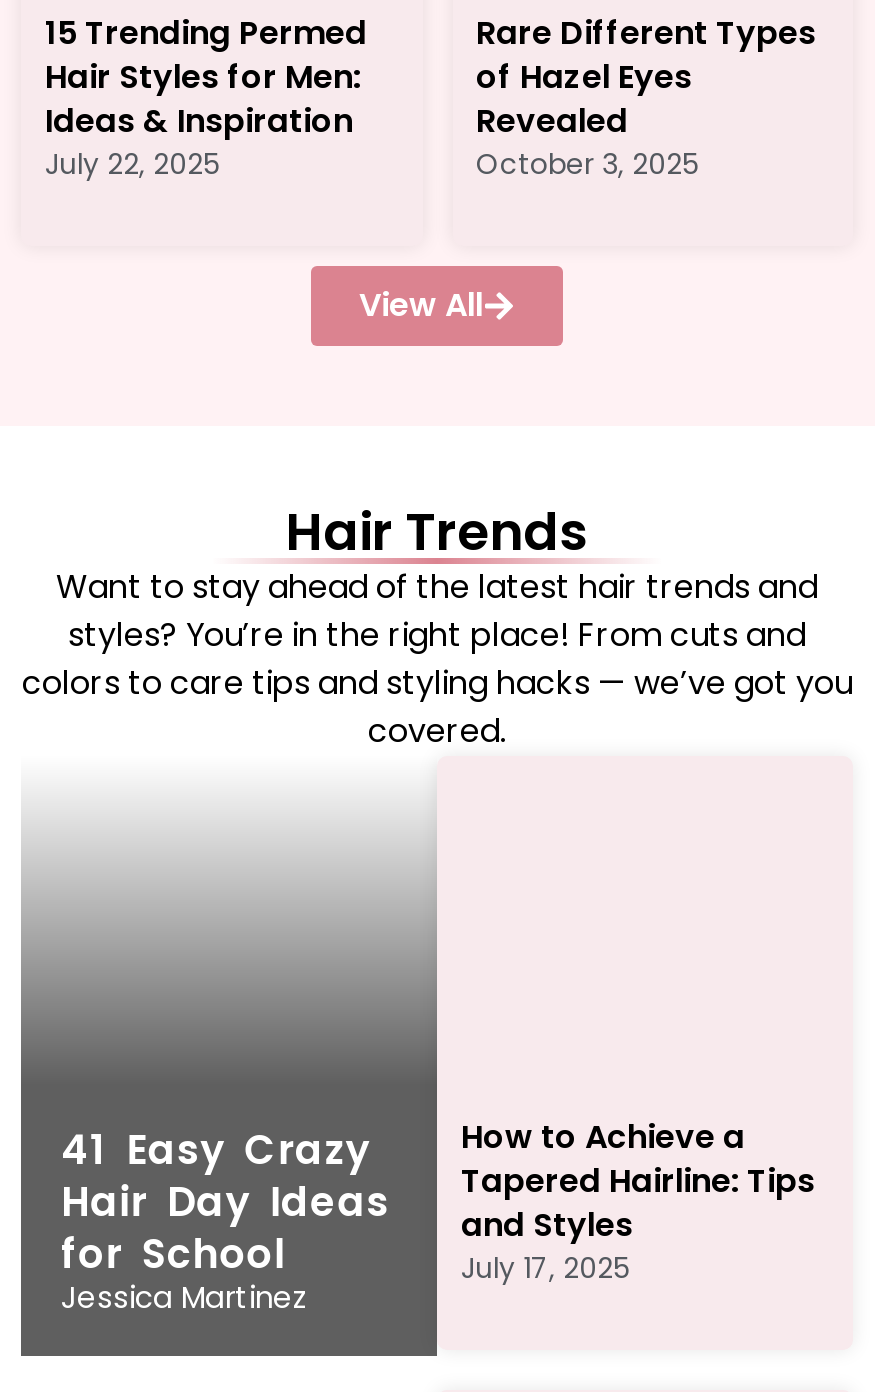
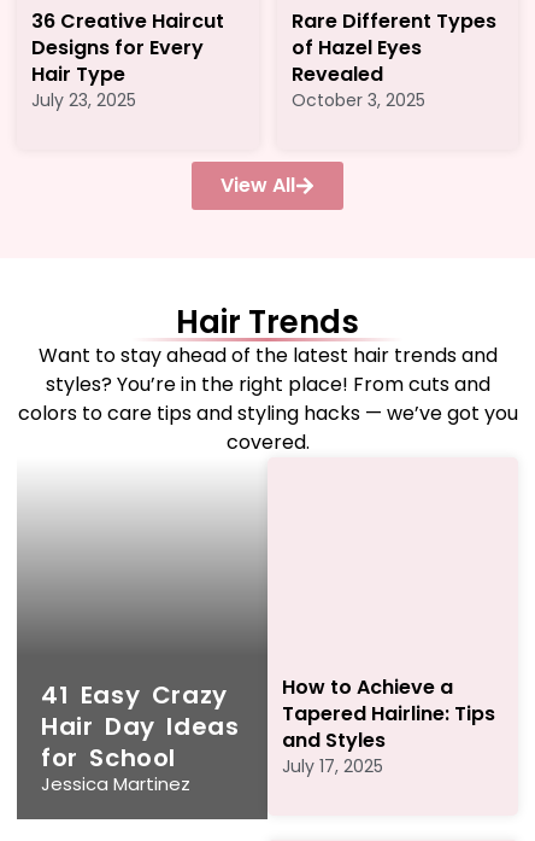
[45,10,367,184] 15 Trending Permed | Hair Styles for Men: | Ideas & Inspiration | July 22, 2025 -> [31,7,224,112] 36 Creative Haircut | Designs for Every | Hair Type | July 23, 2025

